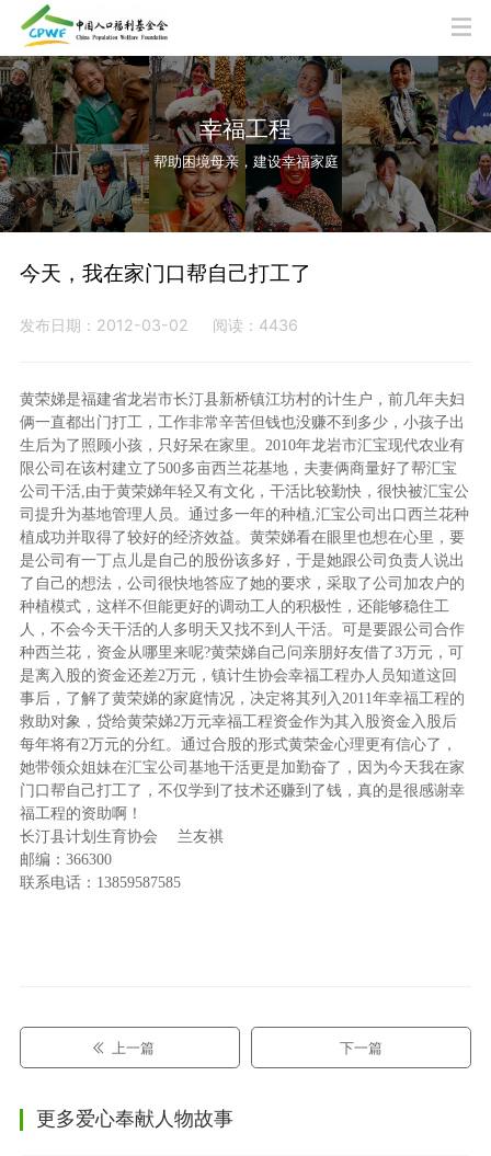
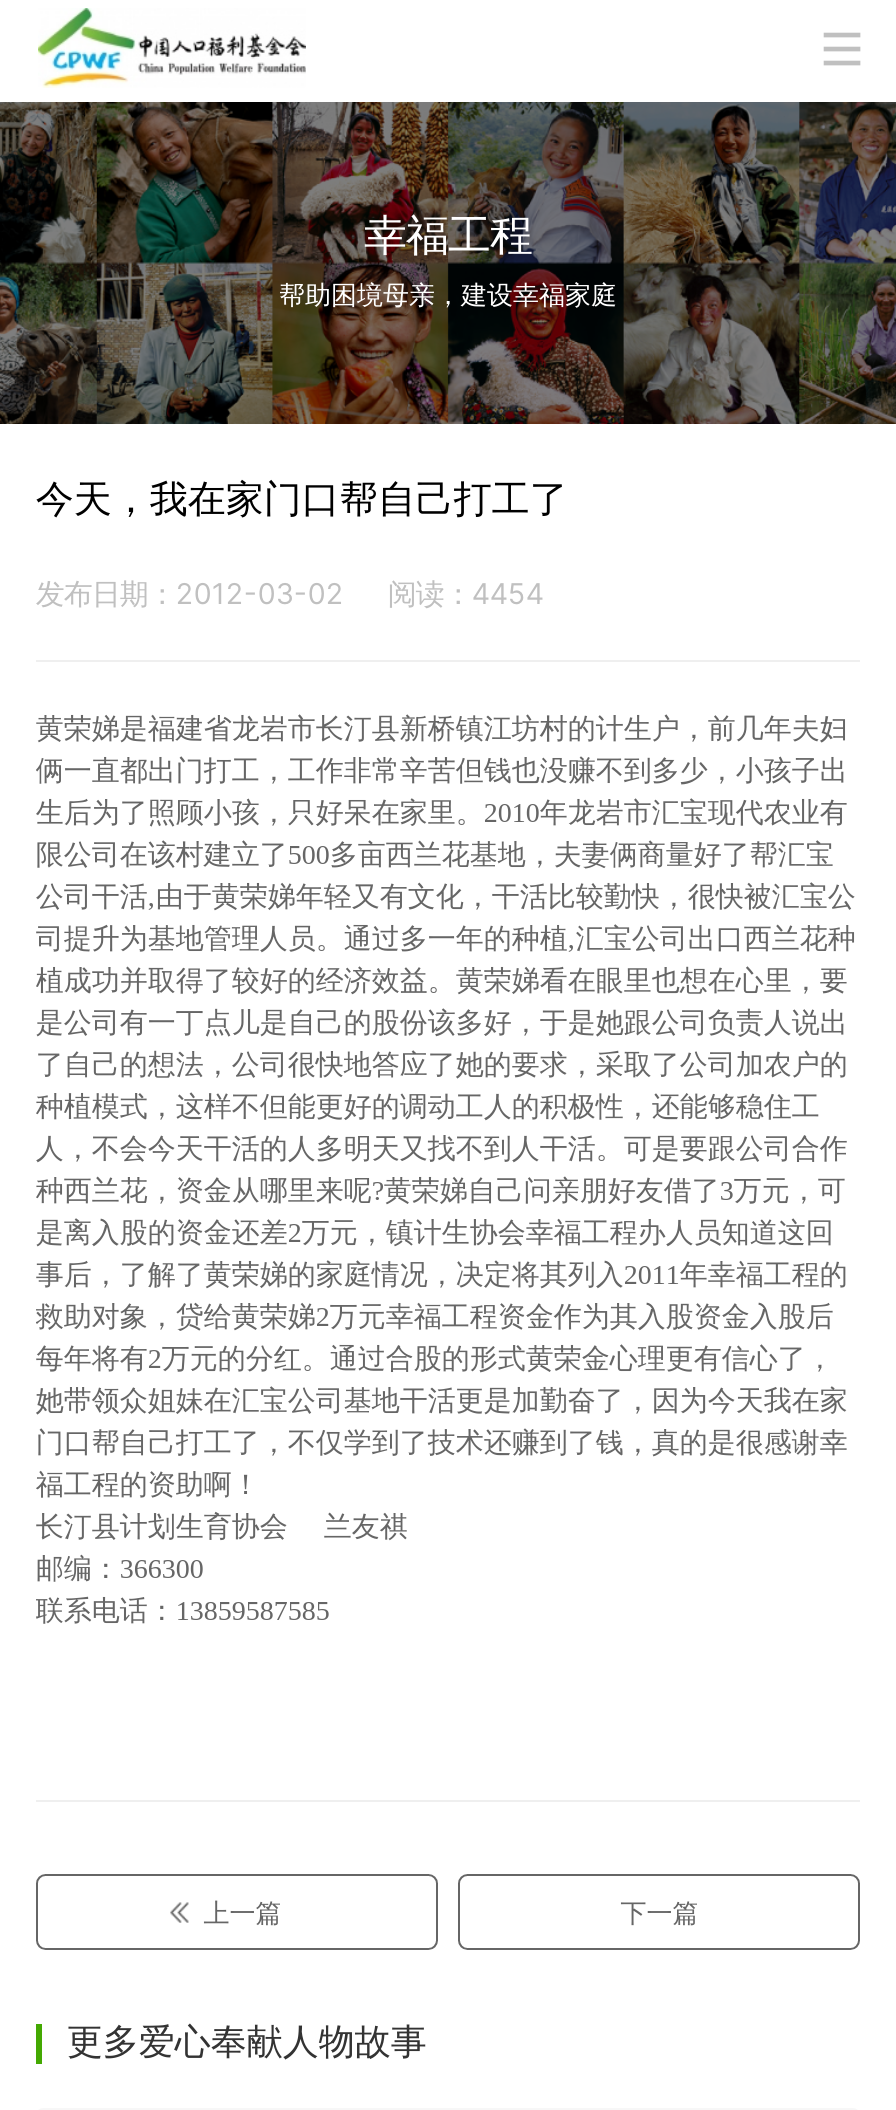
[20,315,298,334] 发布日期：2012-03-02 阅读：4436 -> [36,575,544,609] 发布日期：2012-03-02 阅读：4454

